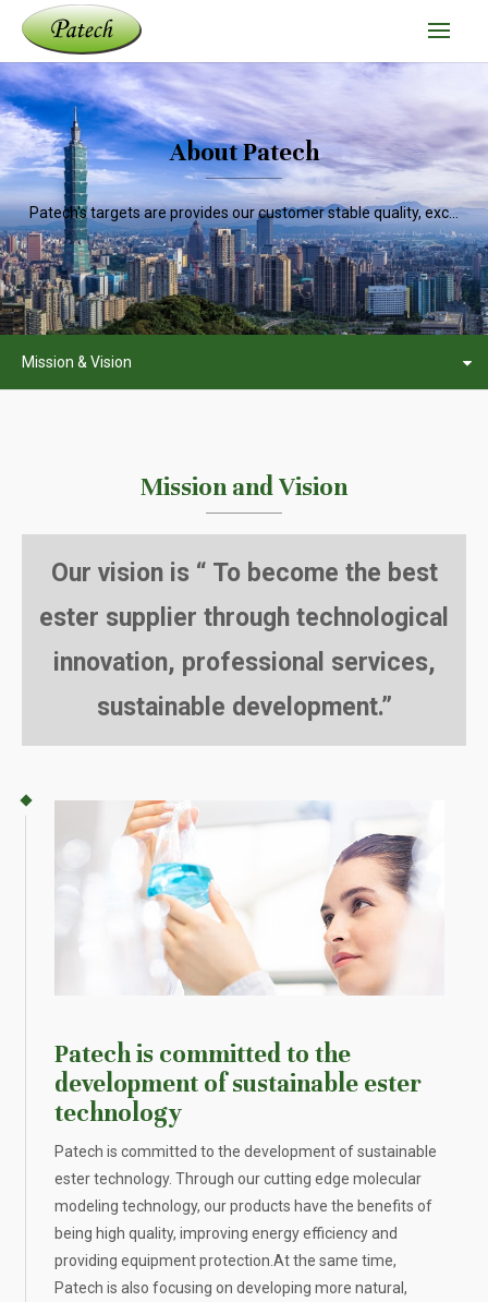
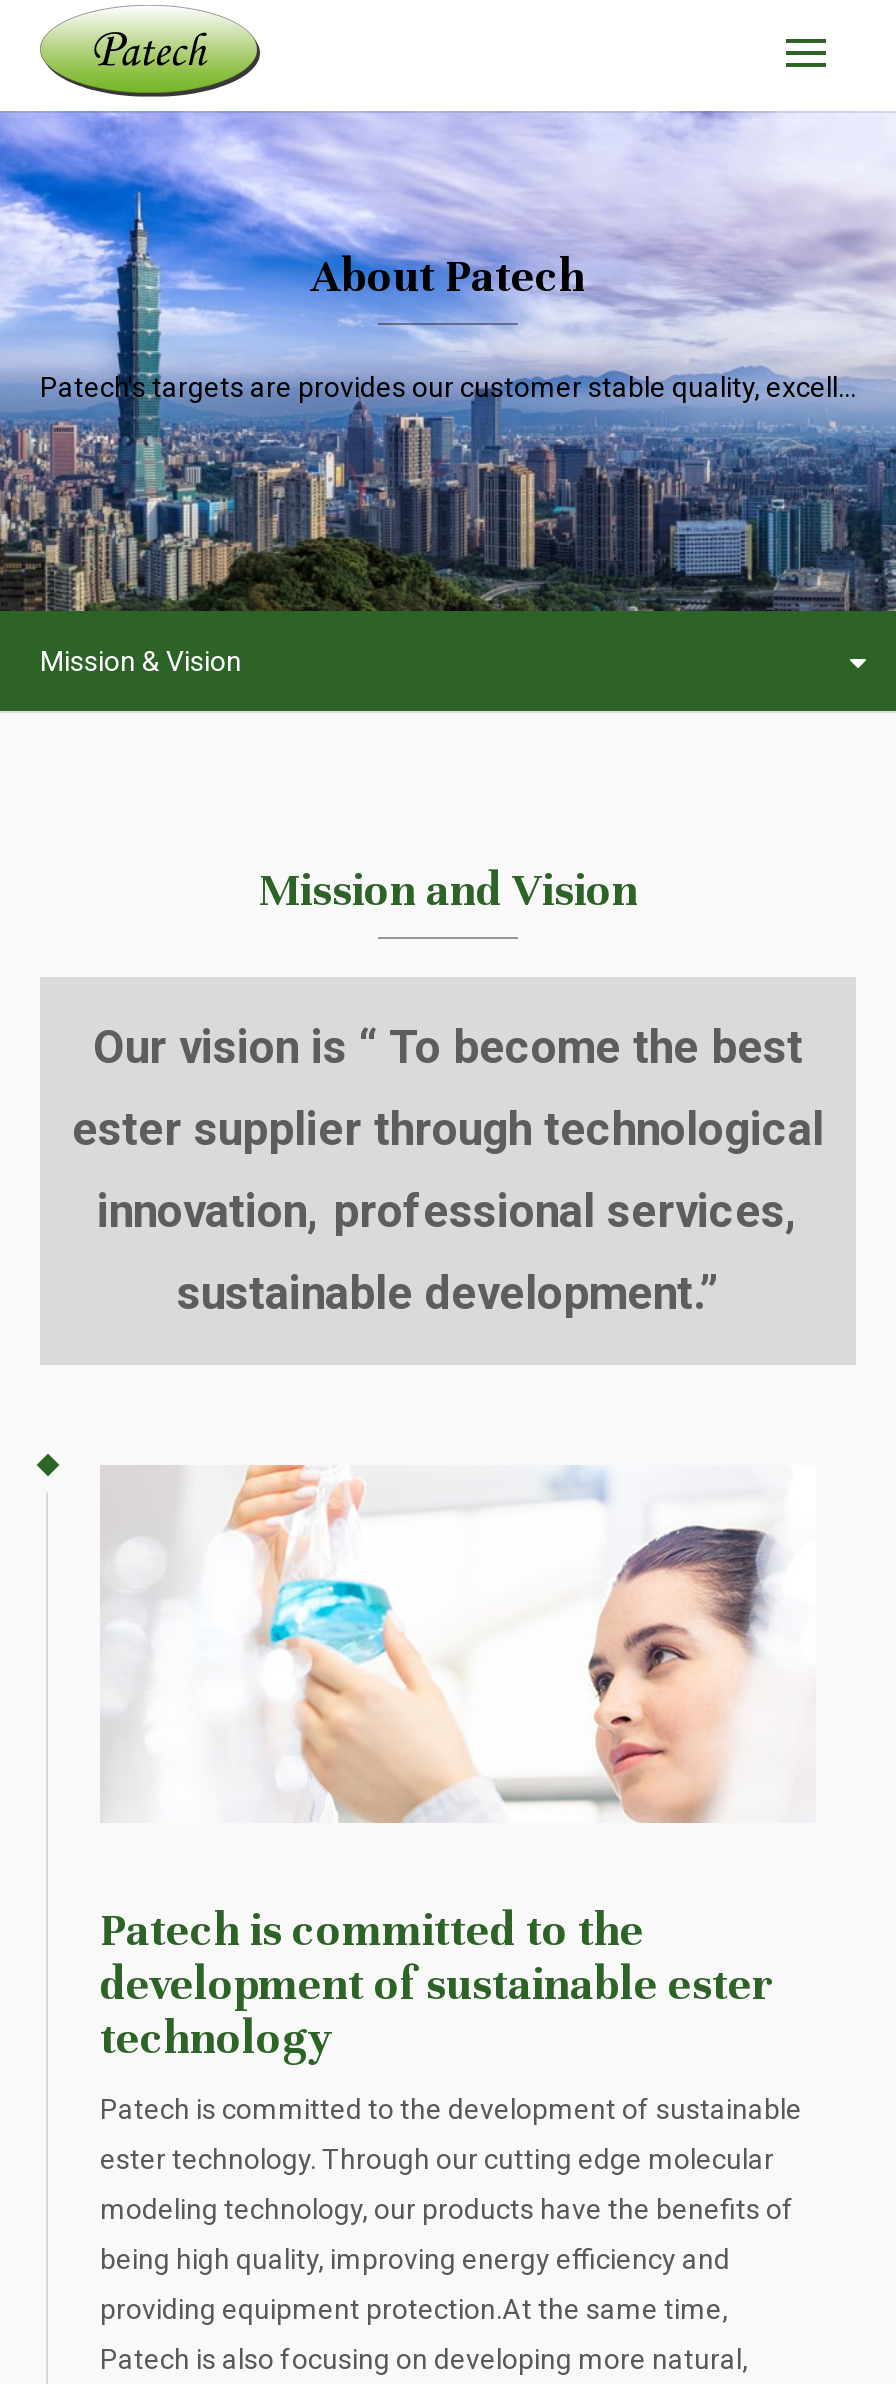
[29,204,459,221] Patech's targets are provides our customer stable quality, exc... -> [40,371,856,403] Patech's targets are provides our customer stable quality, excell...

